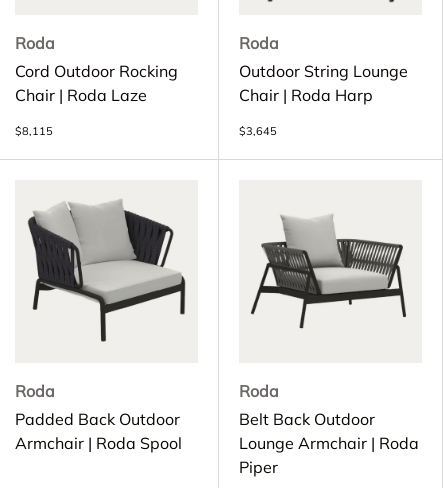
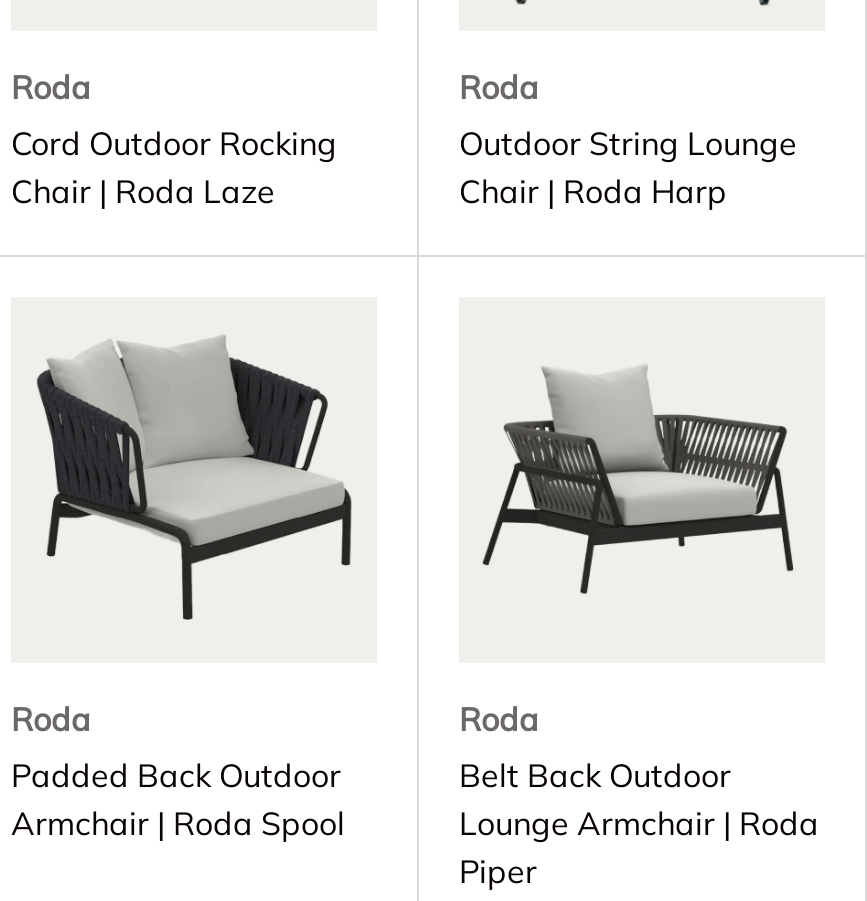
[15,124,53,138] $8,115 -> none
[239,124,277,138] $3,645 -> none

